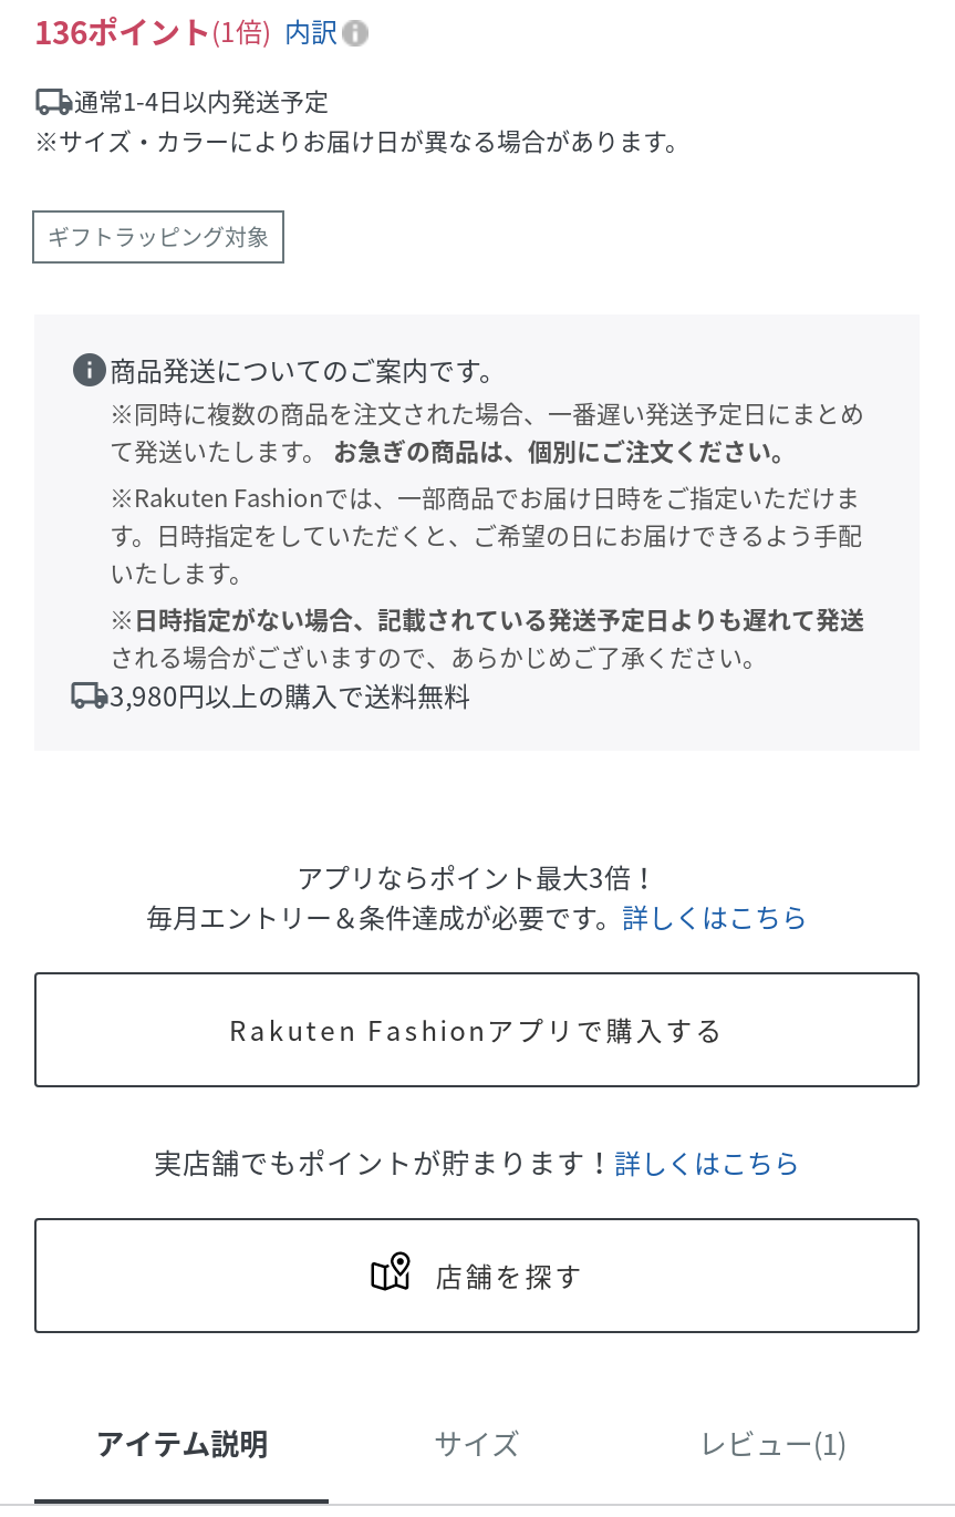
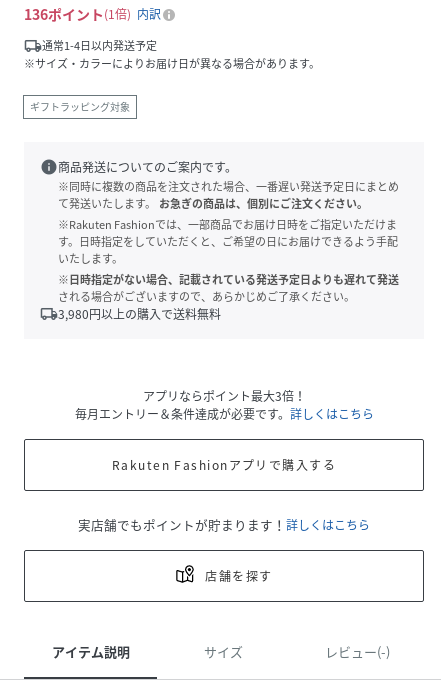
[698,1421,846,1463] レビュー(1) -> [325,642,390,661] レビュー(-)

